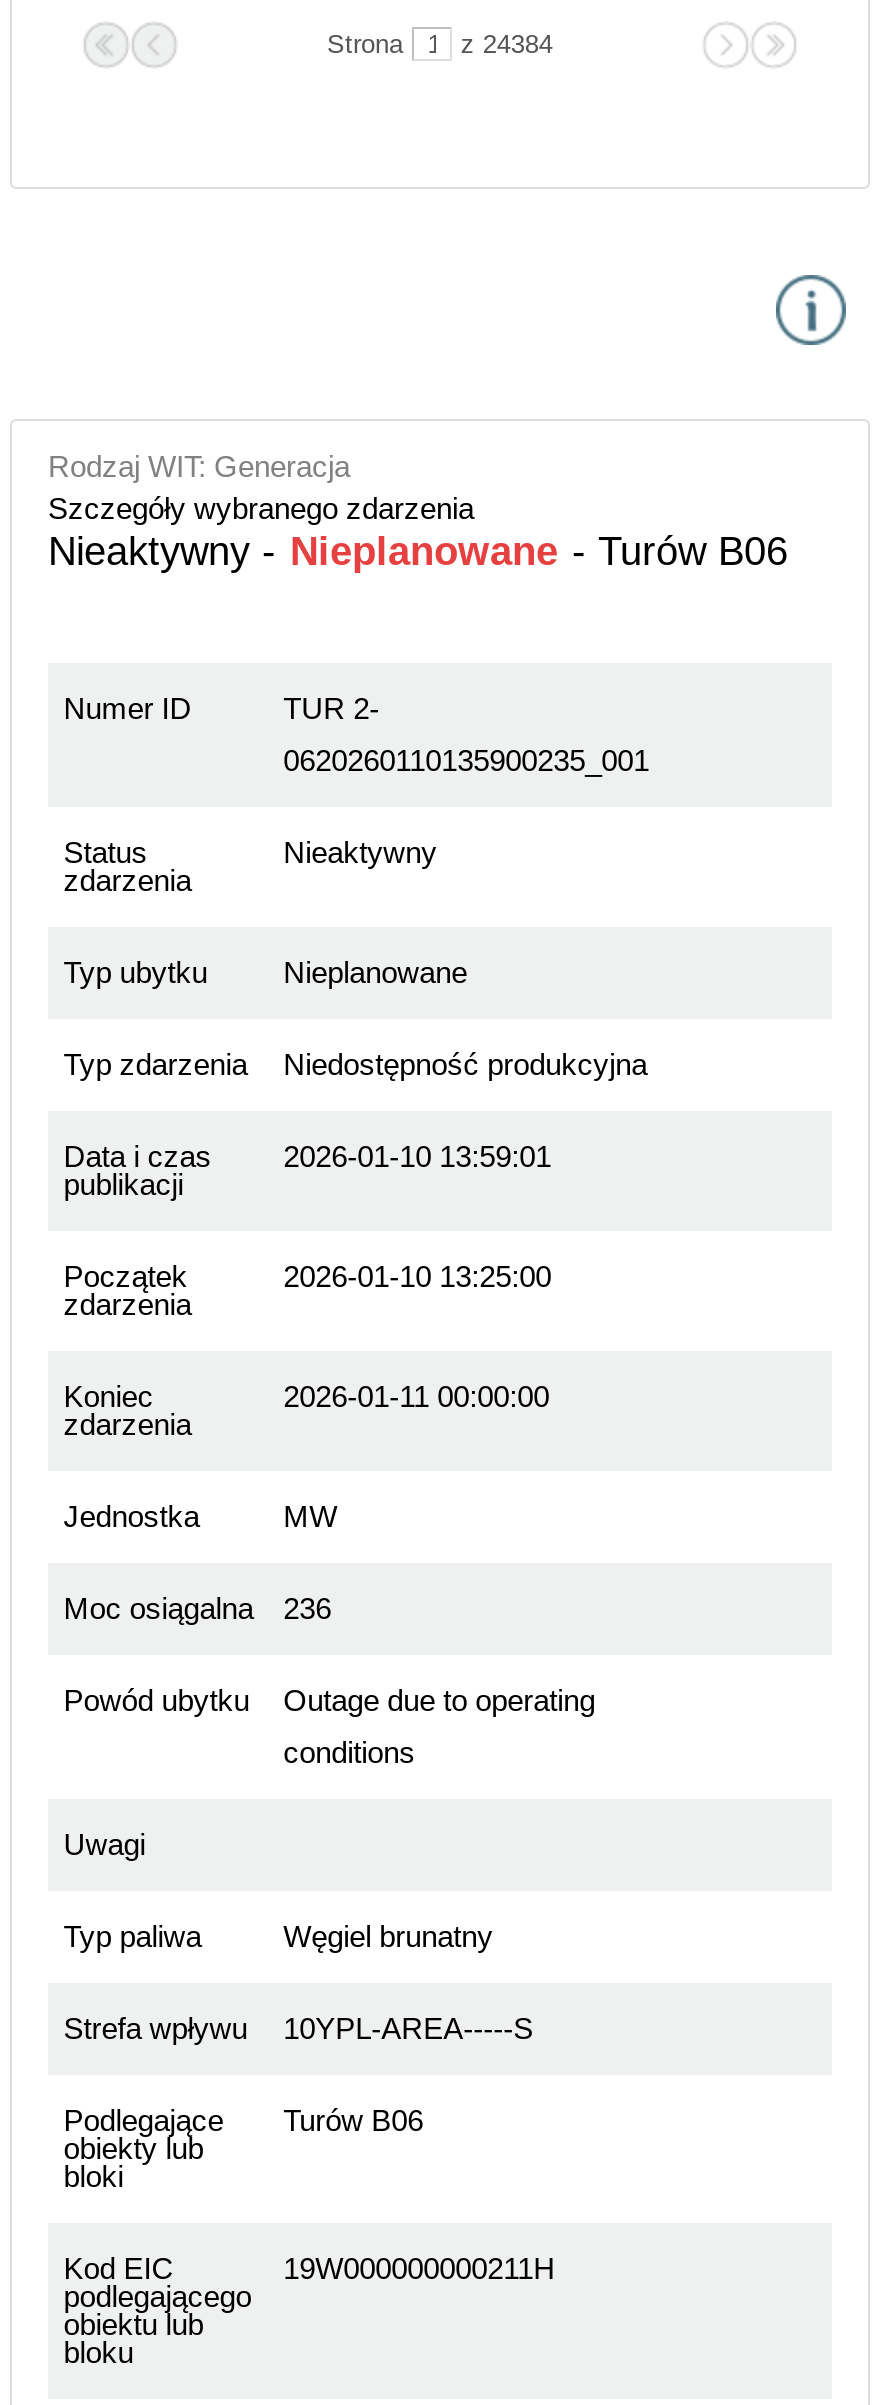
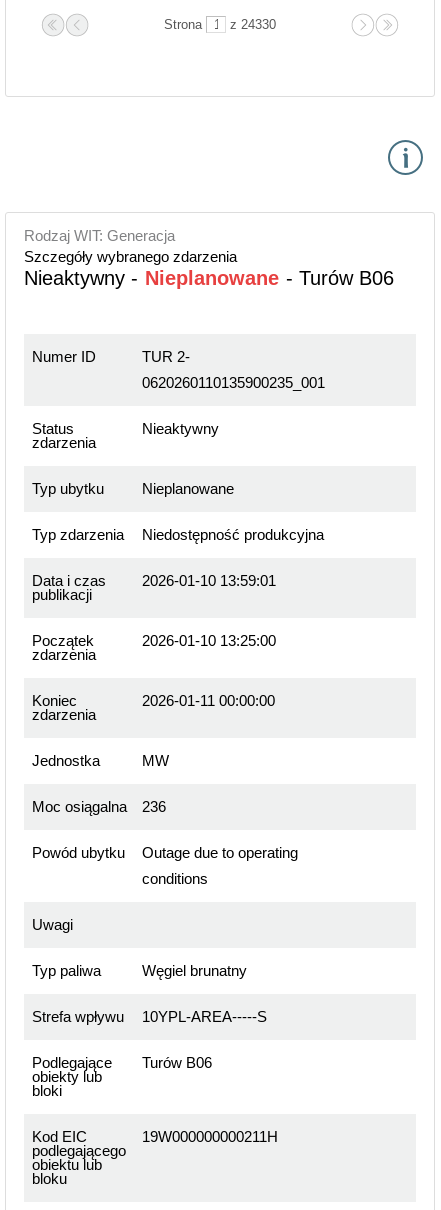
[327,29,553,59] Strona z 24384 -> [163,17,276,32] Strona z 24330

